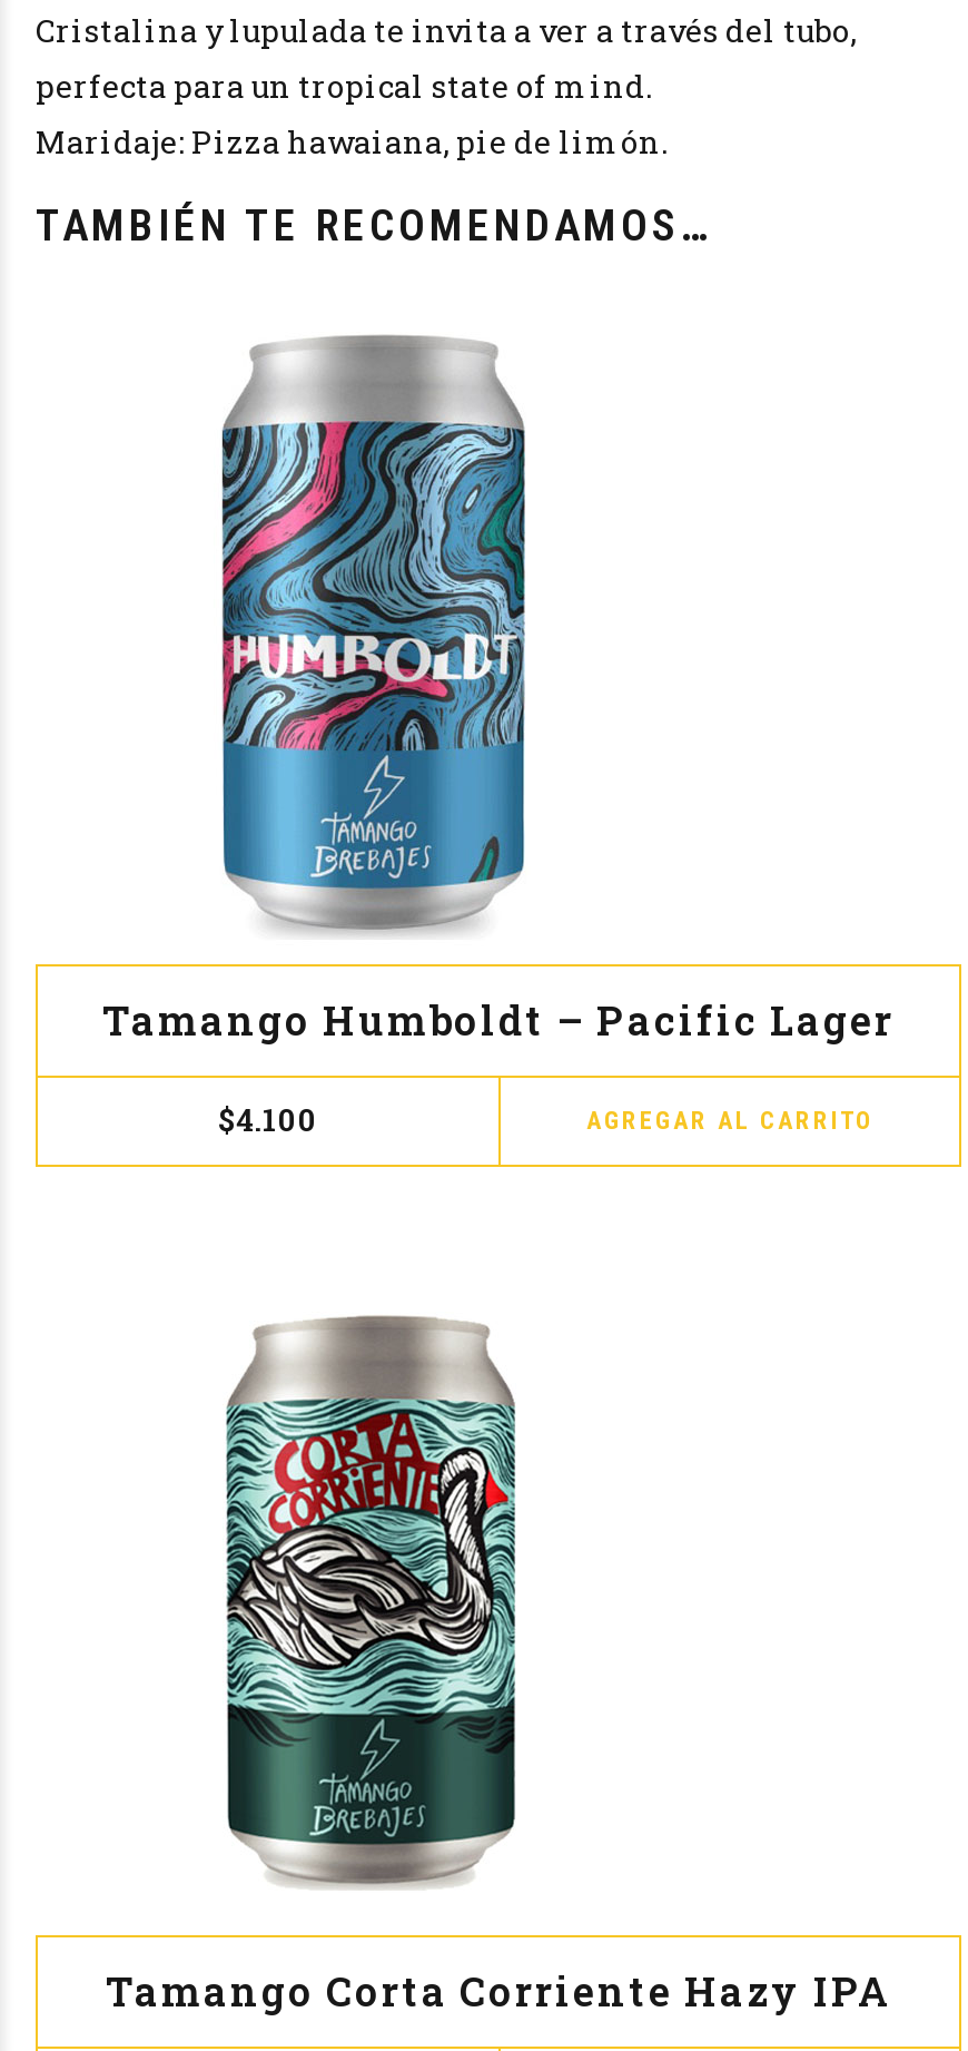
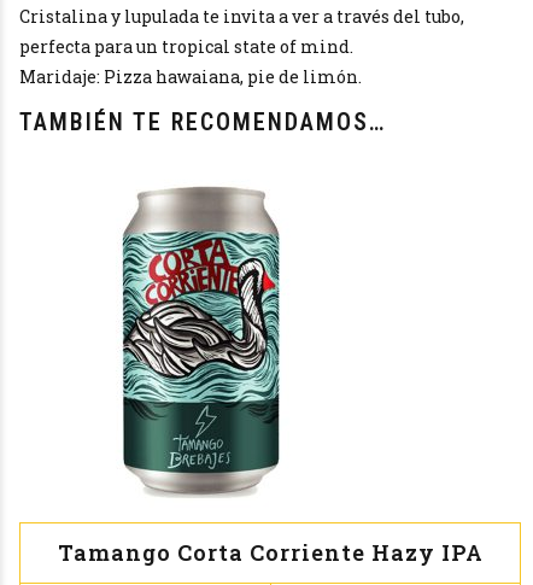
[102,334,895,1141] [image] | Tamango Humboldt – Pacific Lager | $4.100 | AGREGAR AL CARRITO -> none

